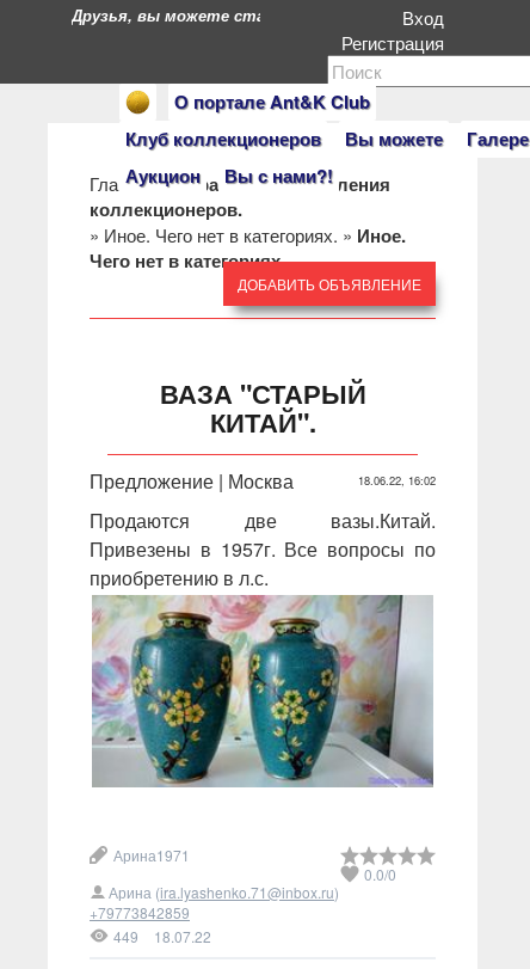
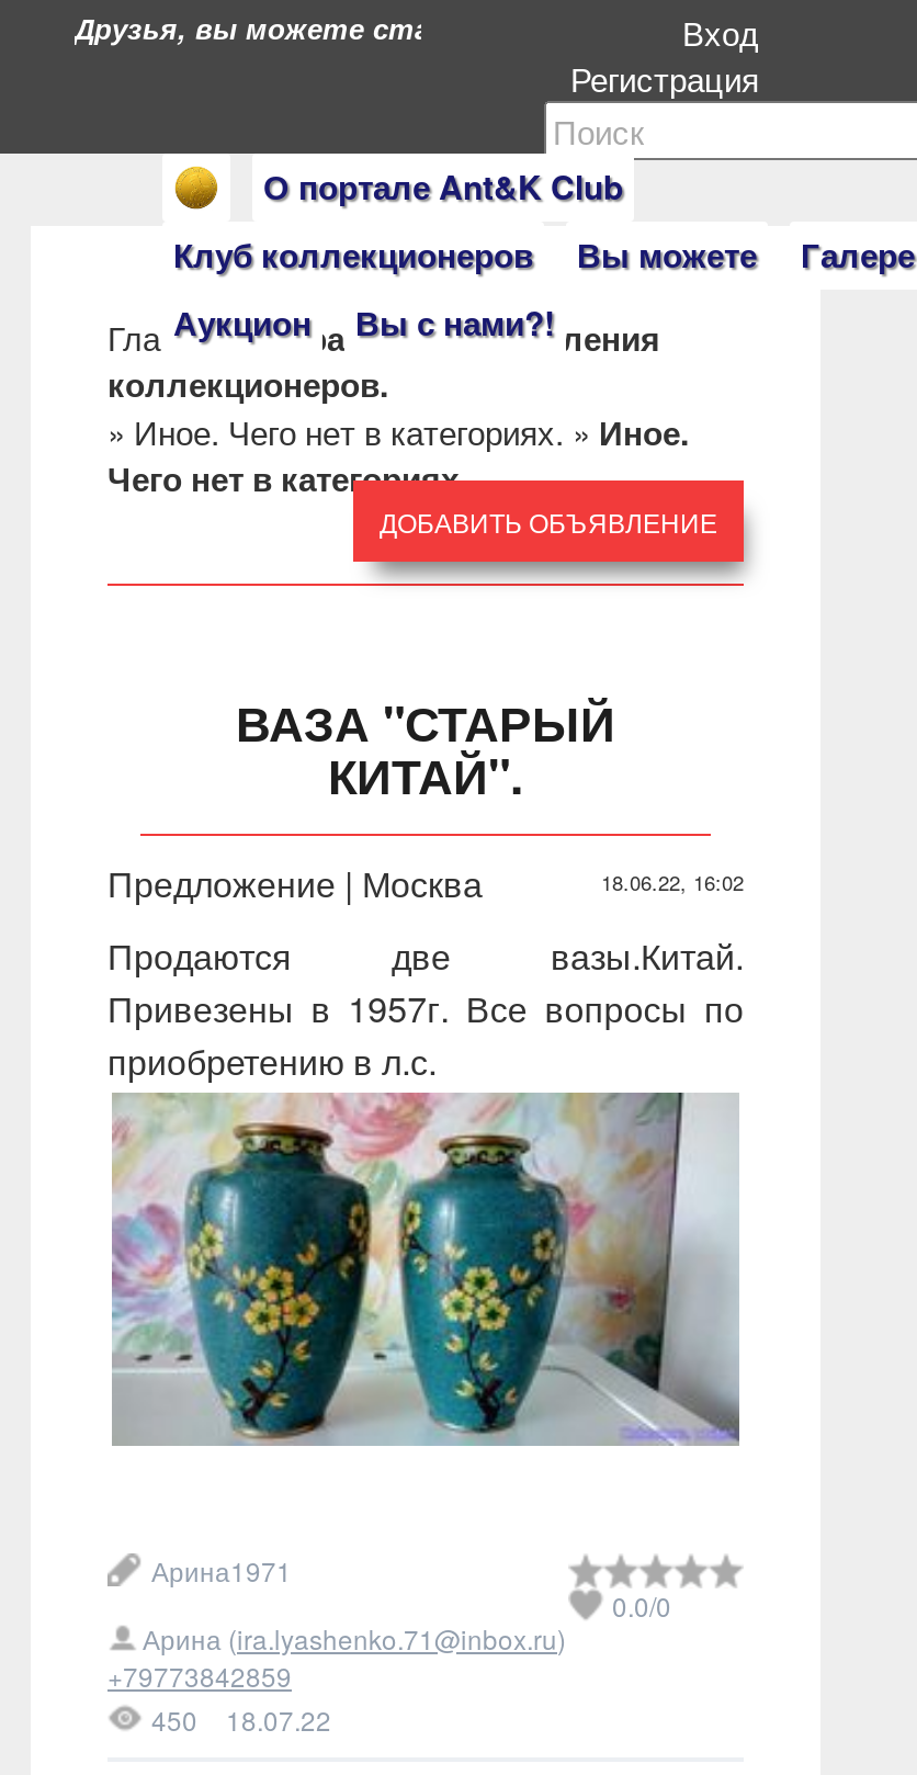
[113,926,211,946] 449 18.07.22 -> [151,1700,331,1738] 450 18.07.22

